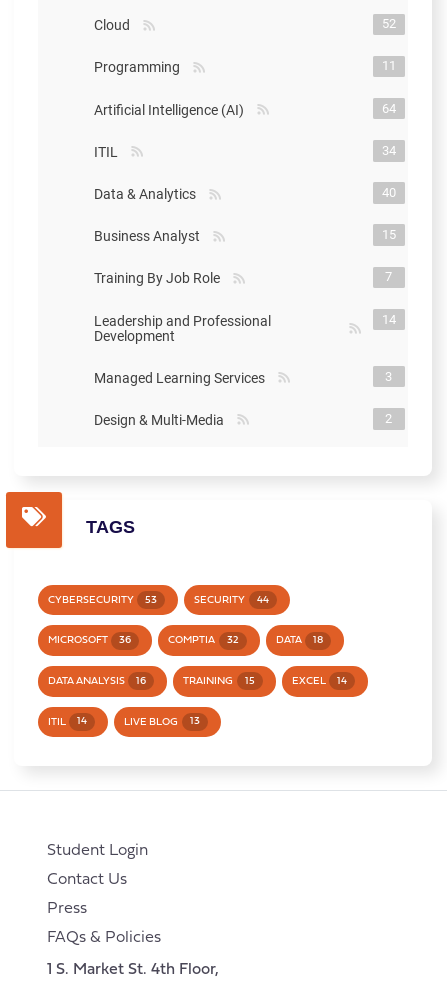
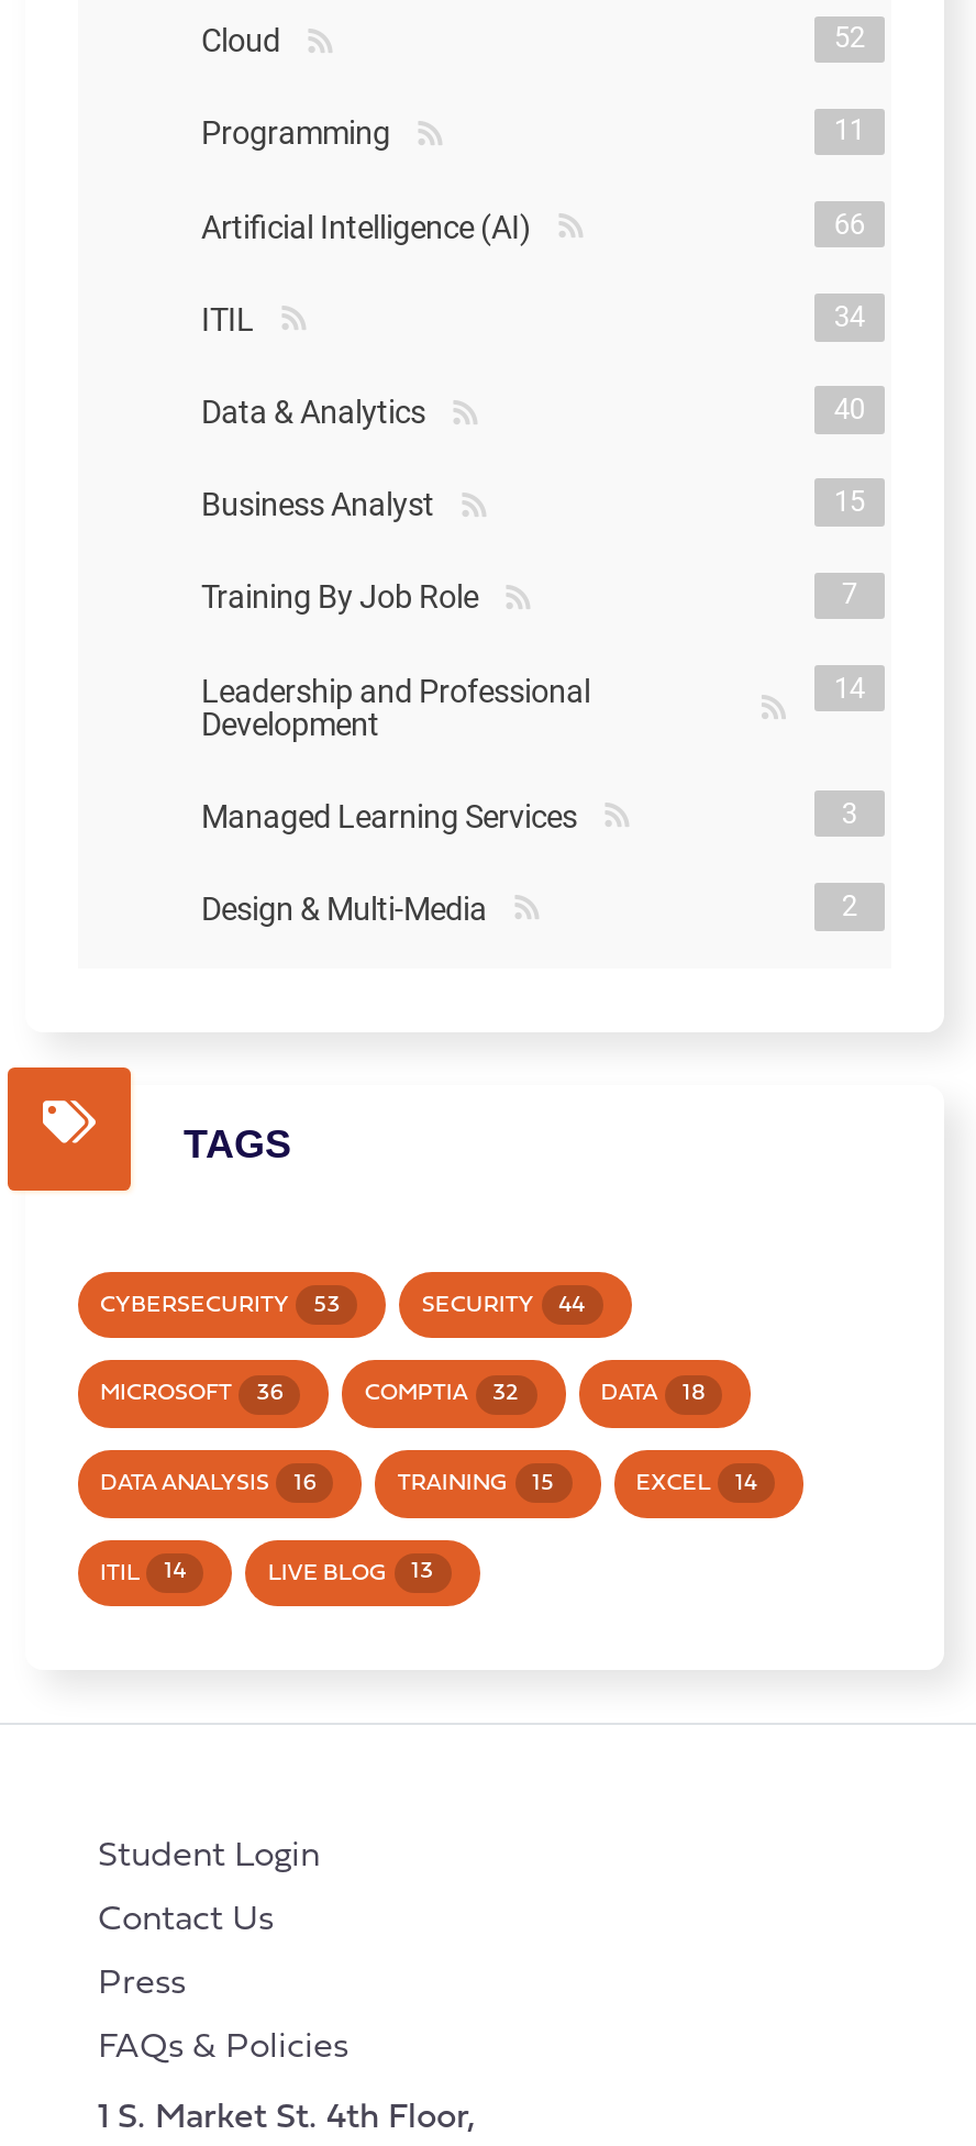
[382,101,396,116] 64 -> [834,207,865,240] 66

